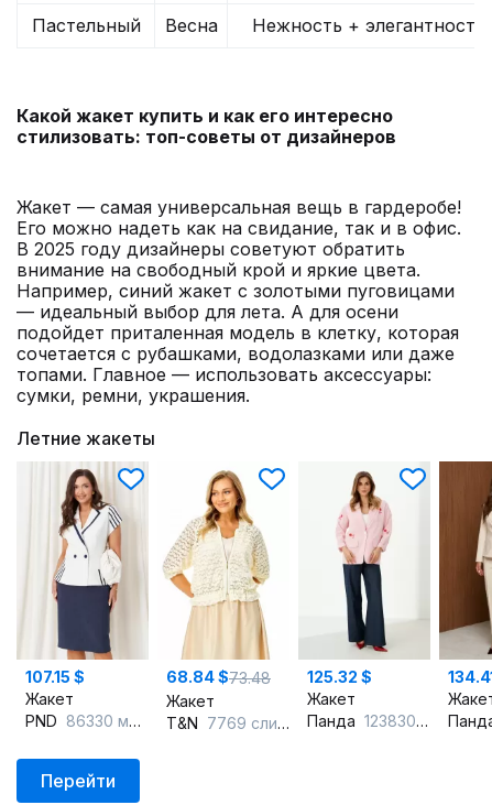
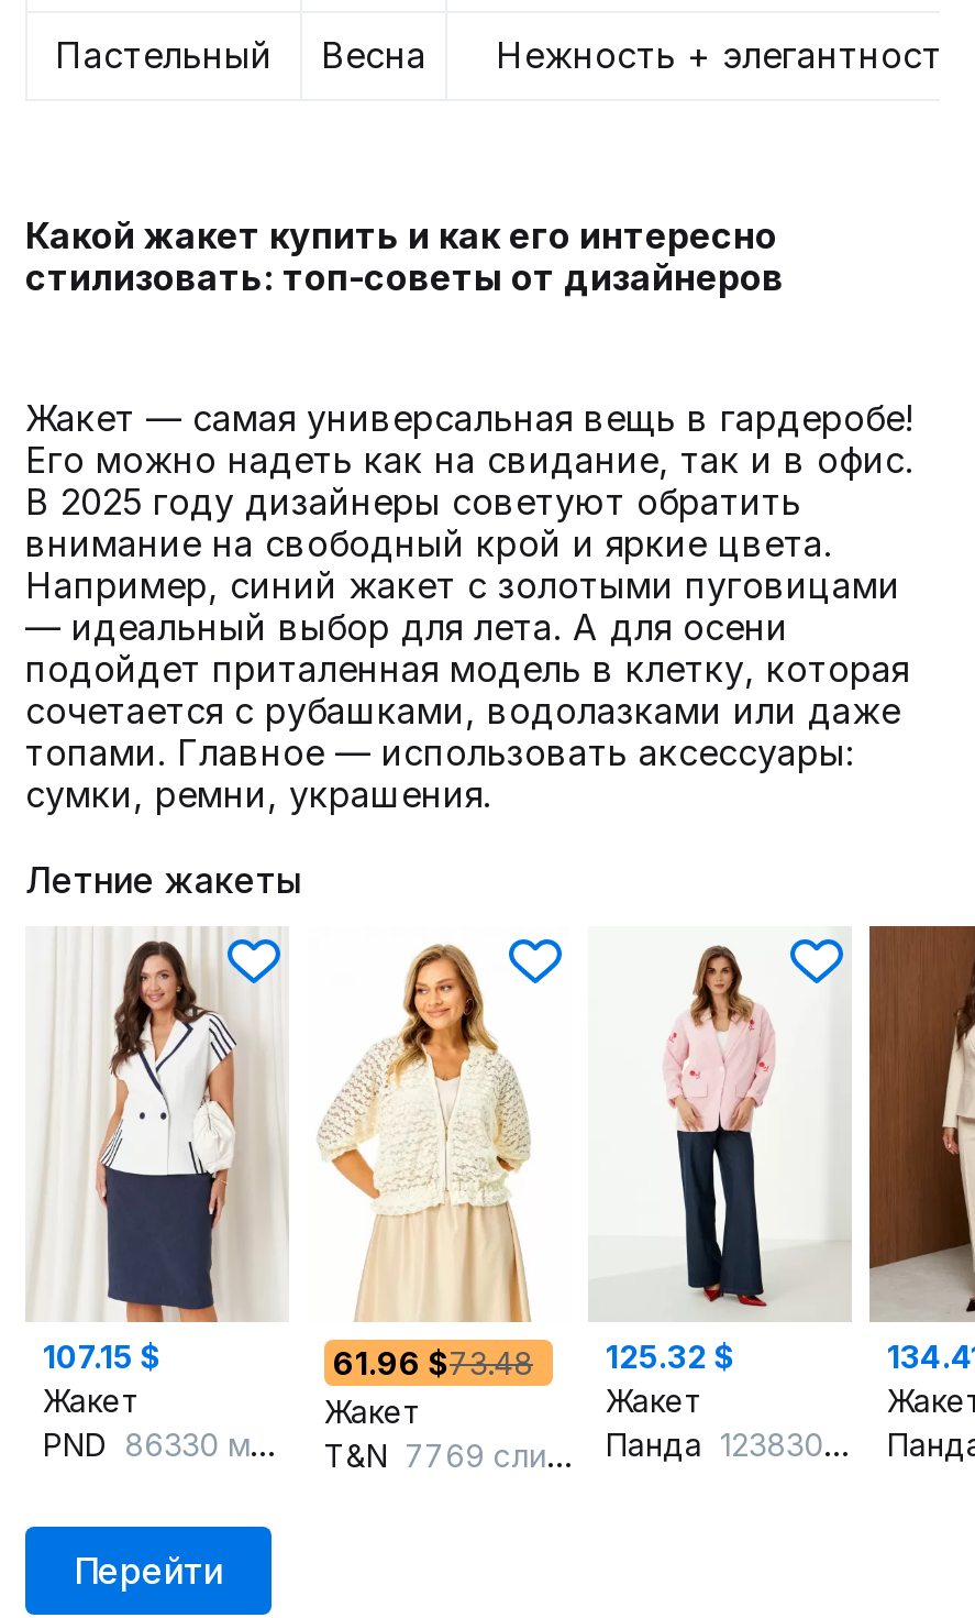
[166,667,372,687] 68.84 $73.48 125.32 $ -> [333,1338,735,1380] 61.96 $73.48 125.32 $

